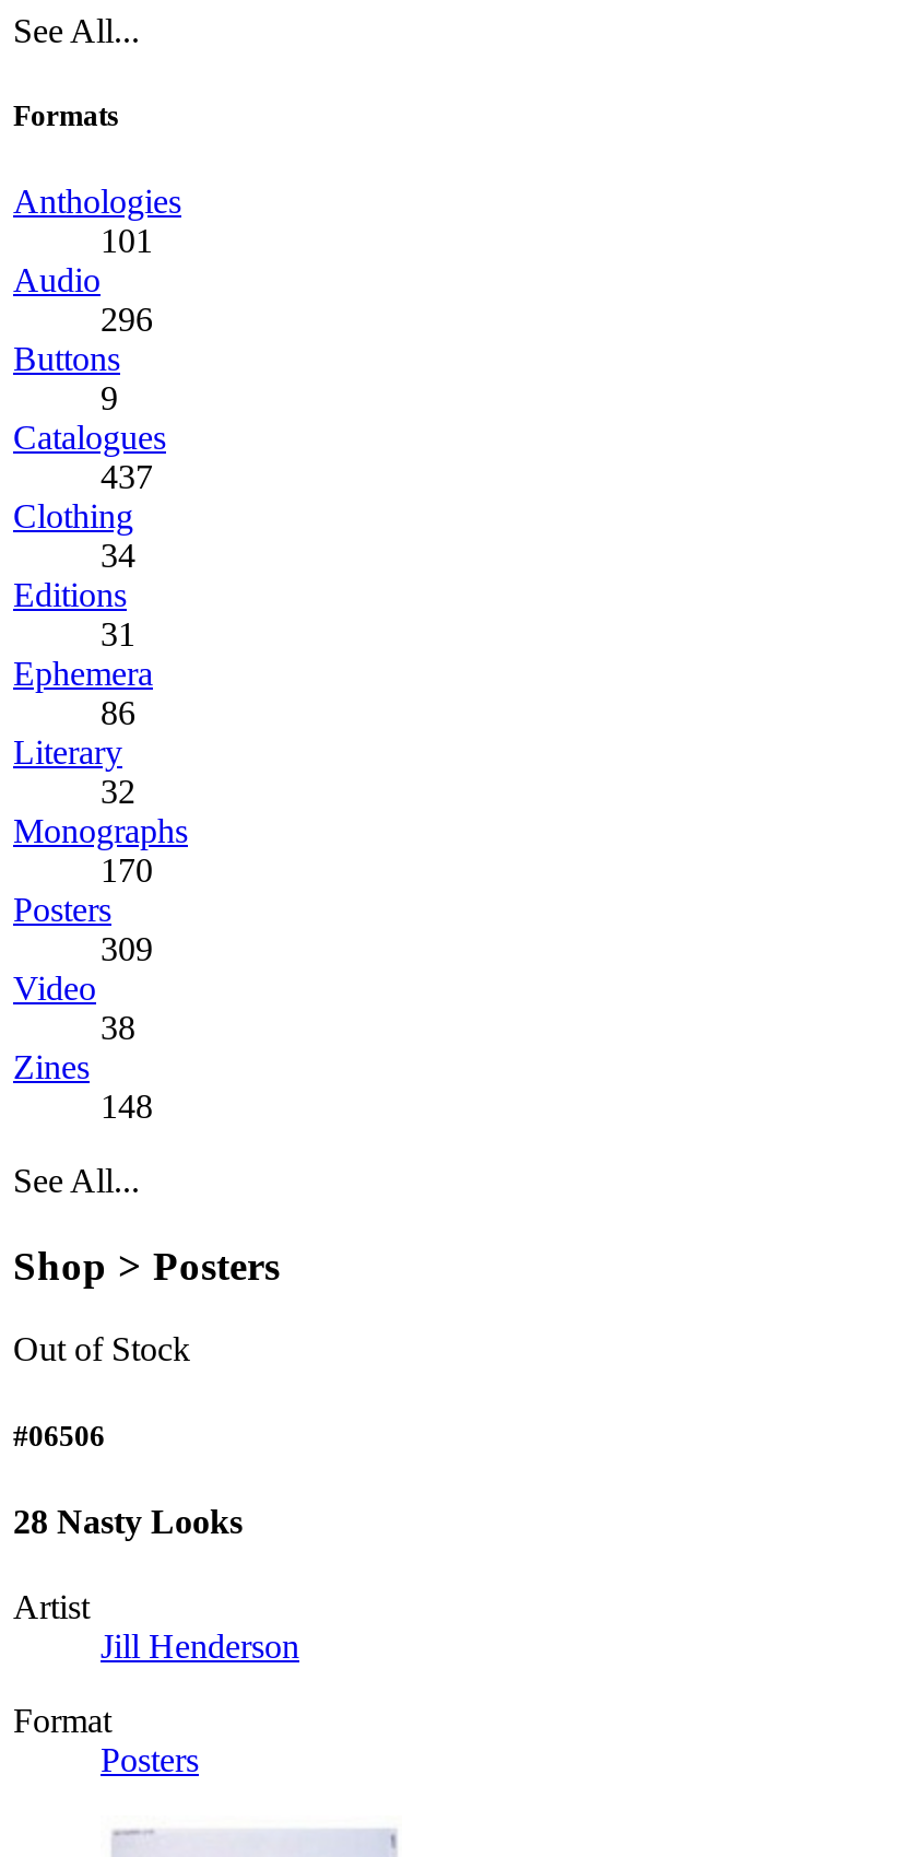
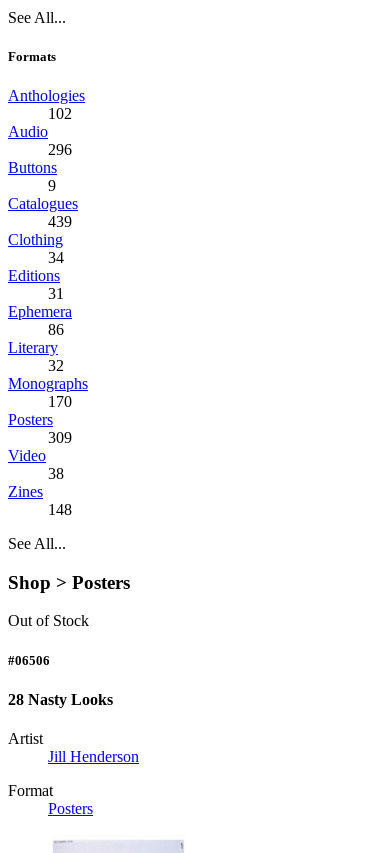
[101,222,153,259] 101 -> [48,105,72,122] 102
[101,458,153,495] 437 -> [48,213,72,230] 439

